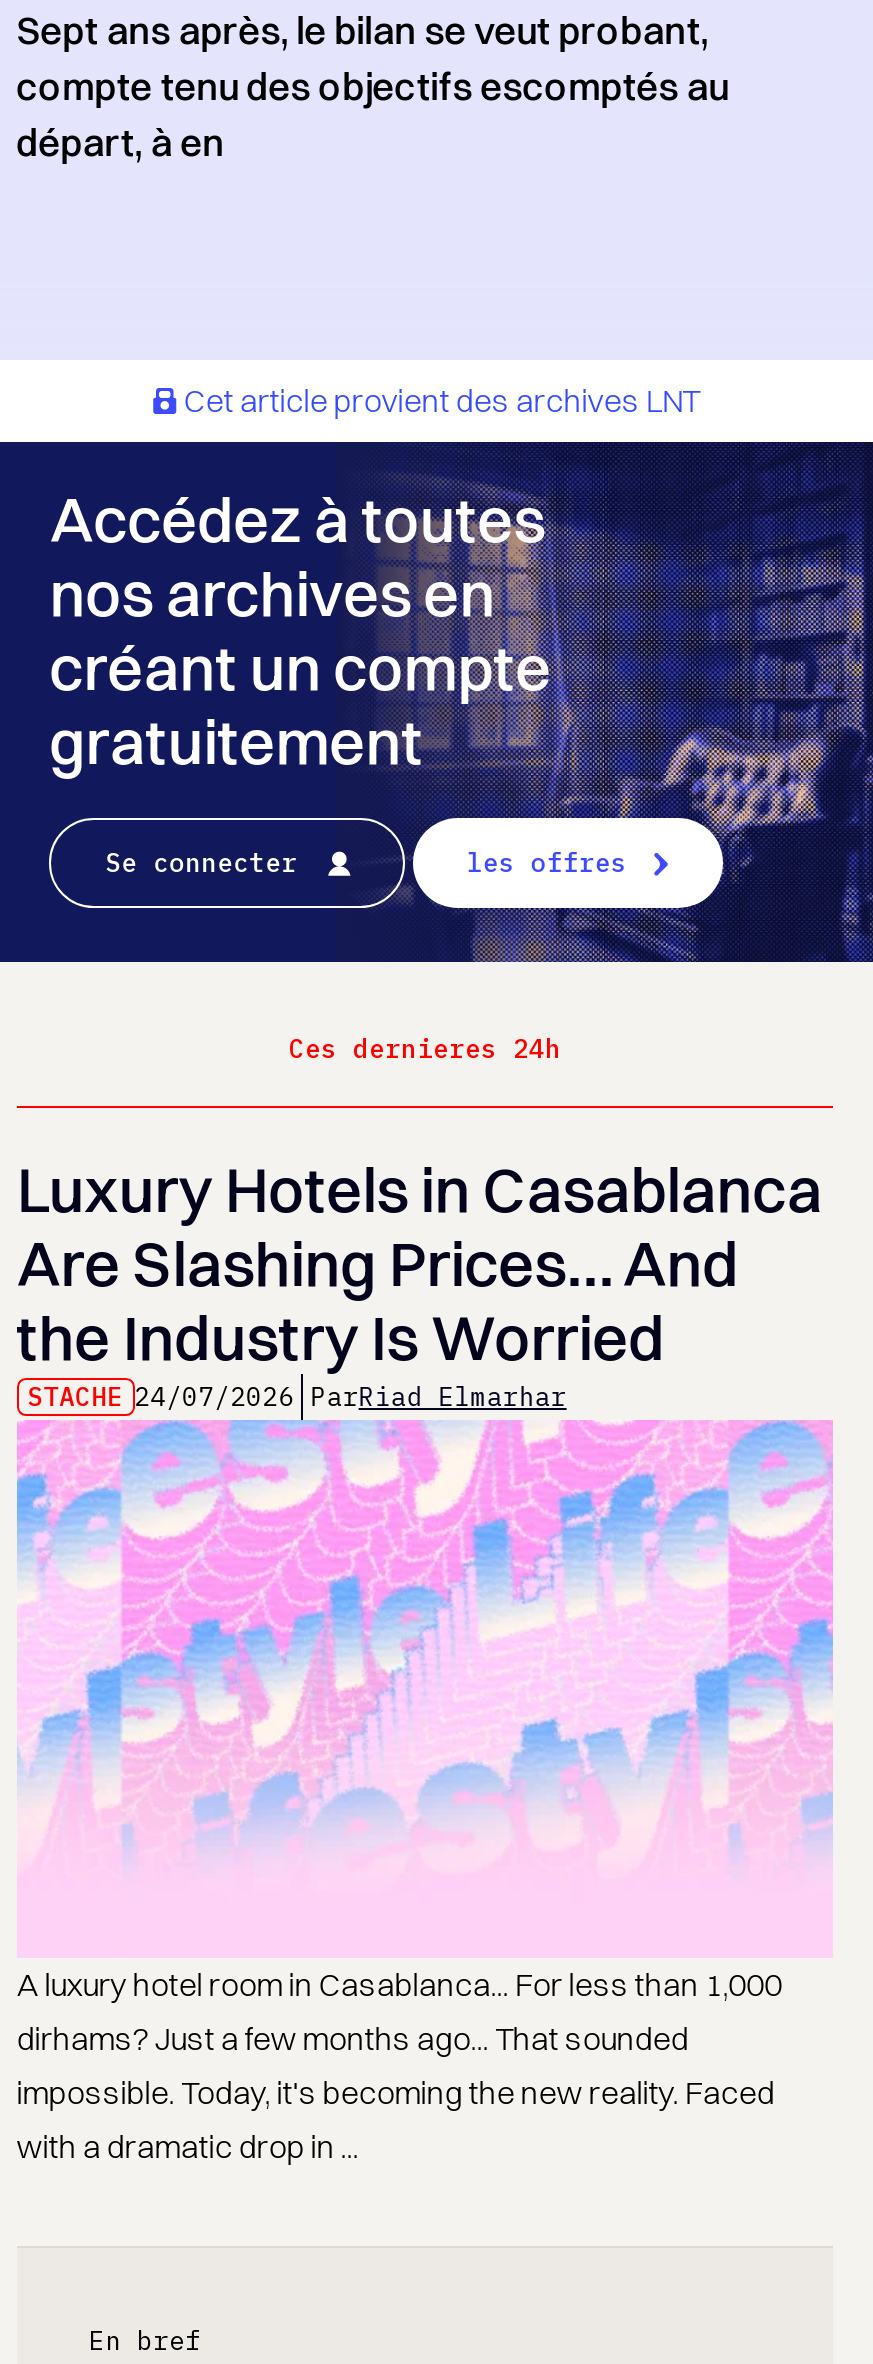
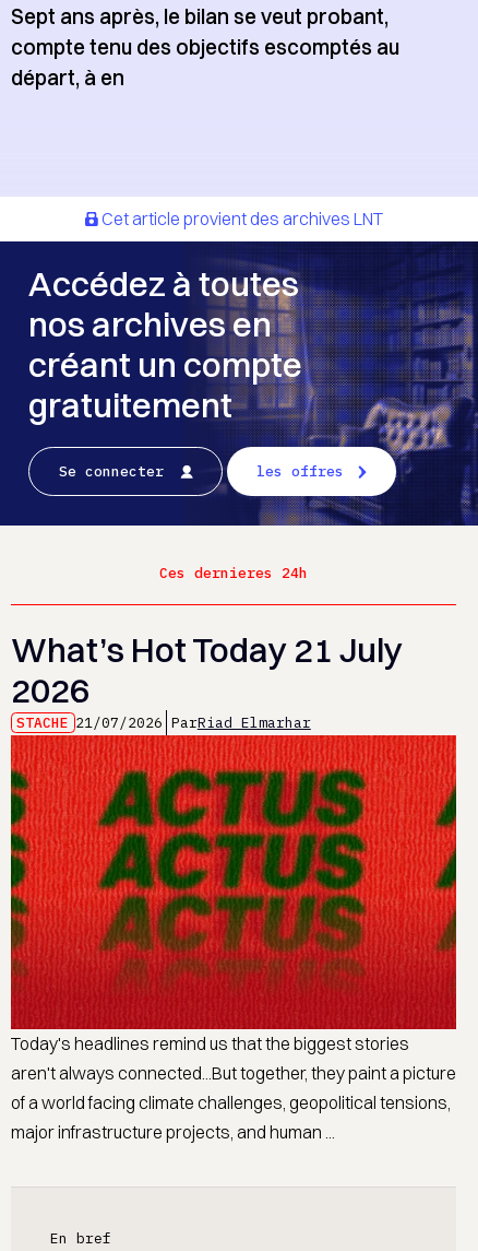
[16,1151,822,1414] Luxury Hotels in Casablanca | Are Slashing Prices… And | the Industry Is Worried | STACHE 24/07/2026 ParRiad Elmarhar -> [11,629,402,732] What’s Hot Today 21 July | 2026 | STACHE 21/07/2026 ParRiad Elmarhar
[16,1420,833,2165] [image] | A luxury hotel room in Casablanca... For less than 1,000 | dirhams? Just a few months ago... That sounded | impossible. Today, it's becoming the new reality. Faced | with a dramatic drop in ... -> [10,734,457,1142] [image] | Today's headlines remind us that the biggest stories | aren't always connected...But together, they paint a picture | of a world facing climate challenges, geopolitical tensions, | major infrastructure projects, and human ...

